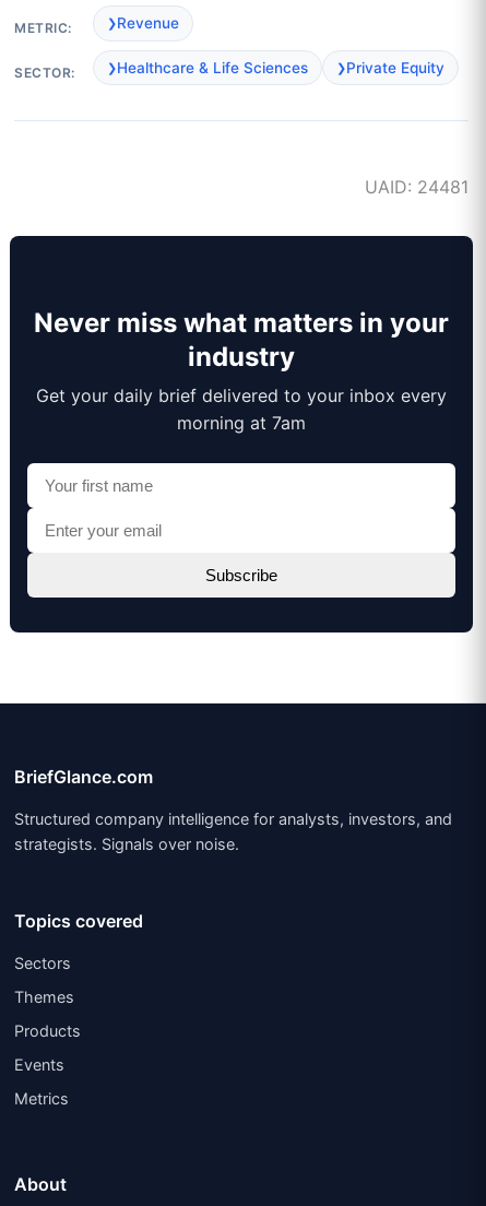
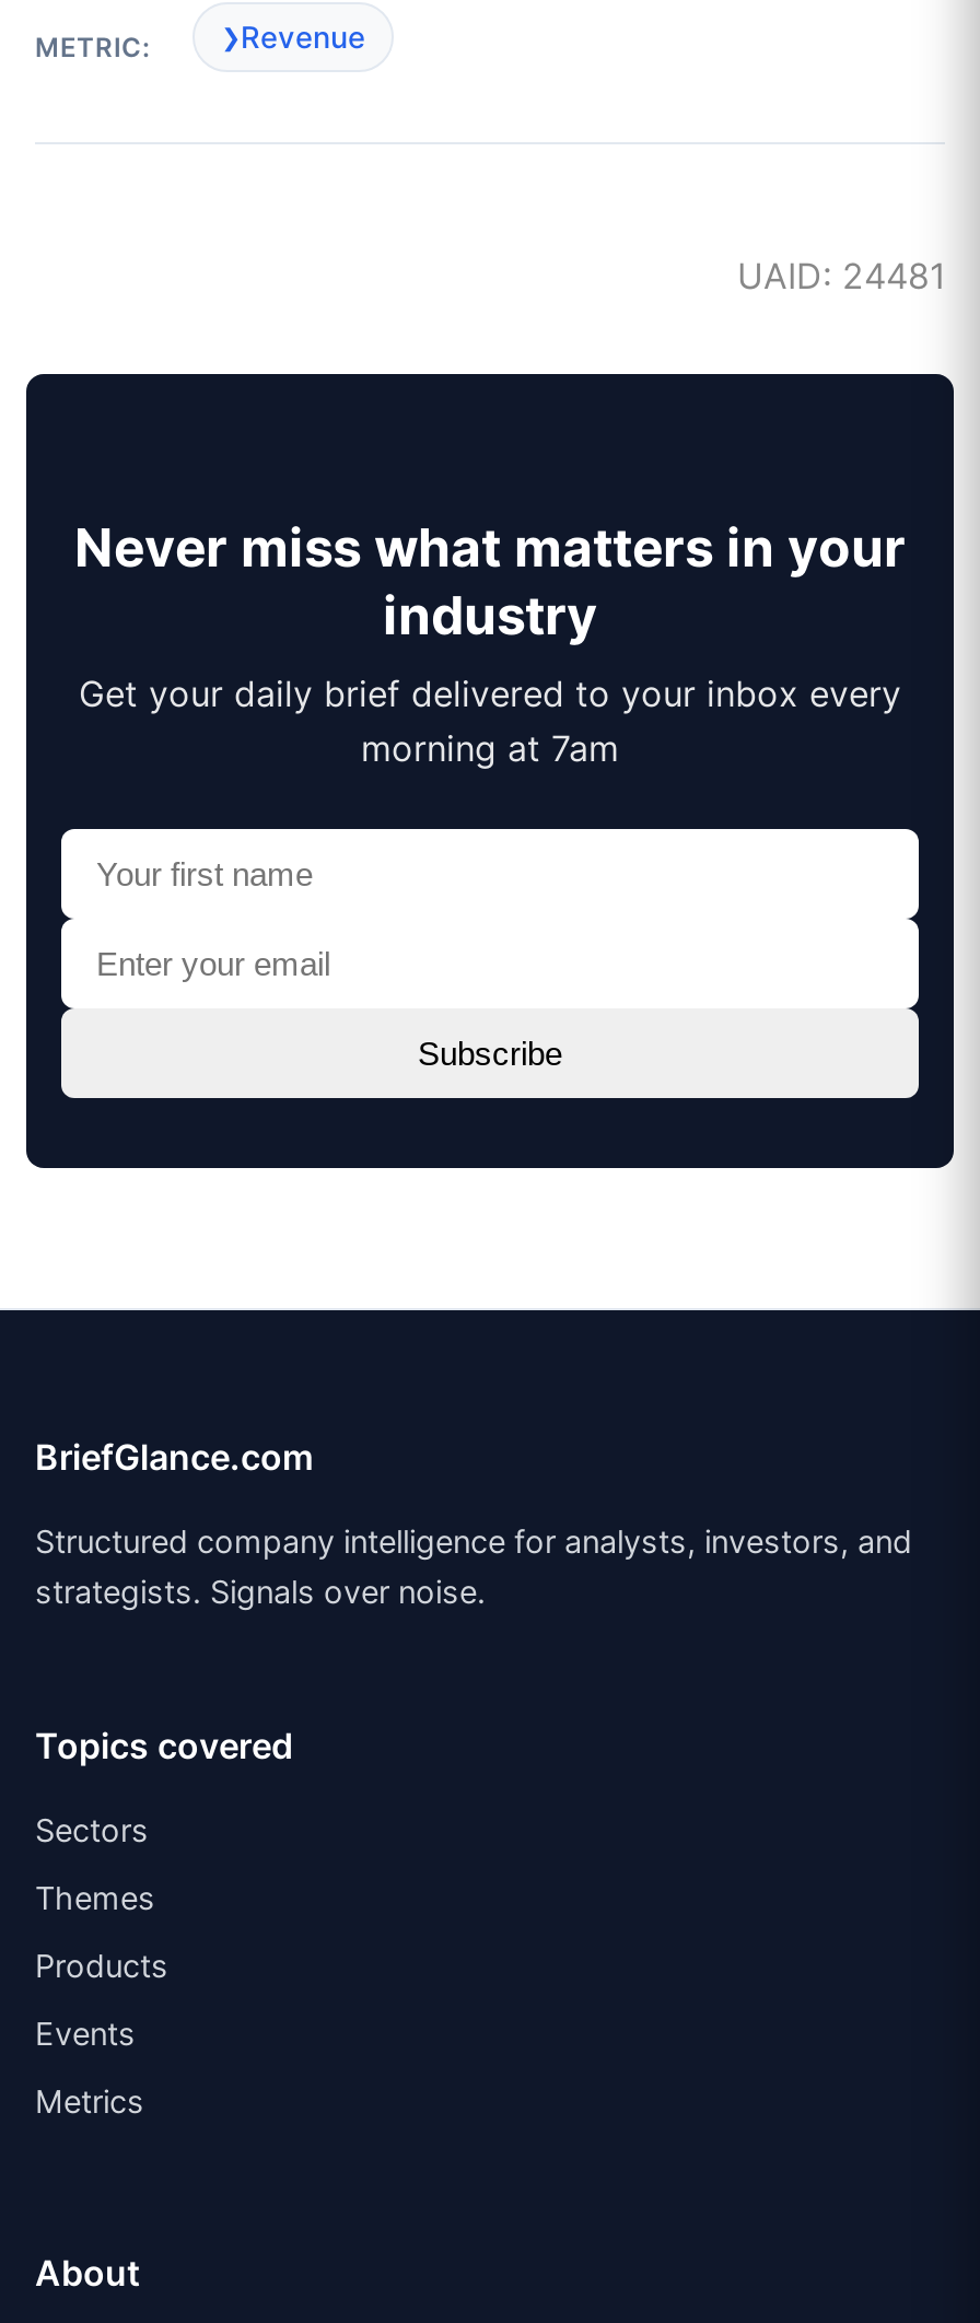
[14,59,444,80] SECTOR: | Healthcare & Life Sciences | Private Equity -> none

